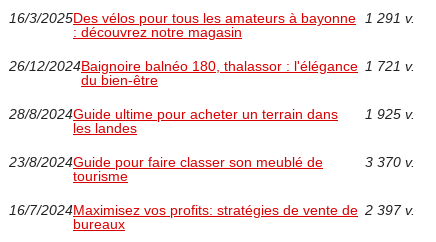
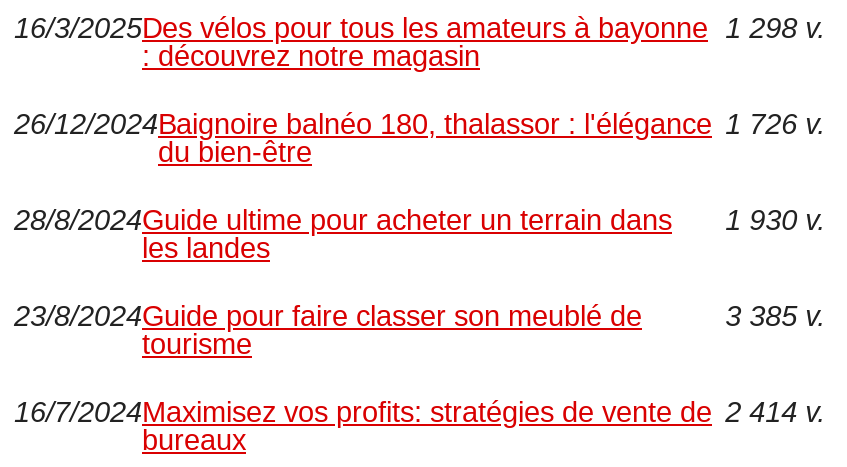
[9,10,415,26] 16/3/2025Des vélos pour tous les amateurs à bayonne 1 291 v. -> [14,13,825,45] 16/3/2025Des vélos pour tous les amateurs à bayonne 1 298 v.
[9,58,415,74] 26/12/2024Baignoire balnéo 180, thalassor : l'élégance 1 721 v. -> [14,109,825,141] 26/12/2024Baignoire balnéo 180, thalassor : l'élégance 1 726 v.
[9,106,415,122] 28/8/2024Guide ultime pour acheter un terrain dans 1 925 v. -> [14,205,825,237] 28/8/2024Guide ultime pour acheter un terrain dans 1 930 v.
[365,154,415,170] 3 370 v. -> [725,301,825,333] 3 385 v.
[9,202,415,218] 16/7/2024Maximisez vos profits: stratégies de vente de 2 397 v. -> [14,397,825,429] 16/7/2024Maximisez vos profits: stratégies de vente de 2 414 v.

